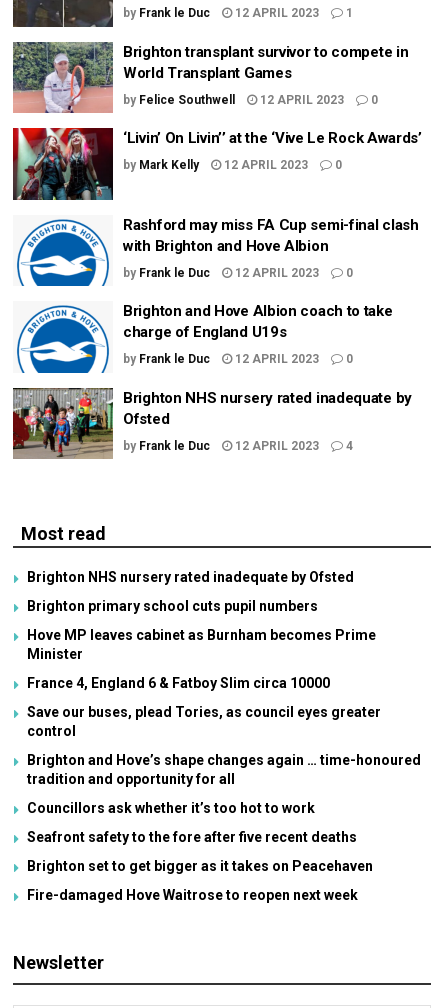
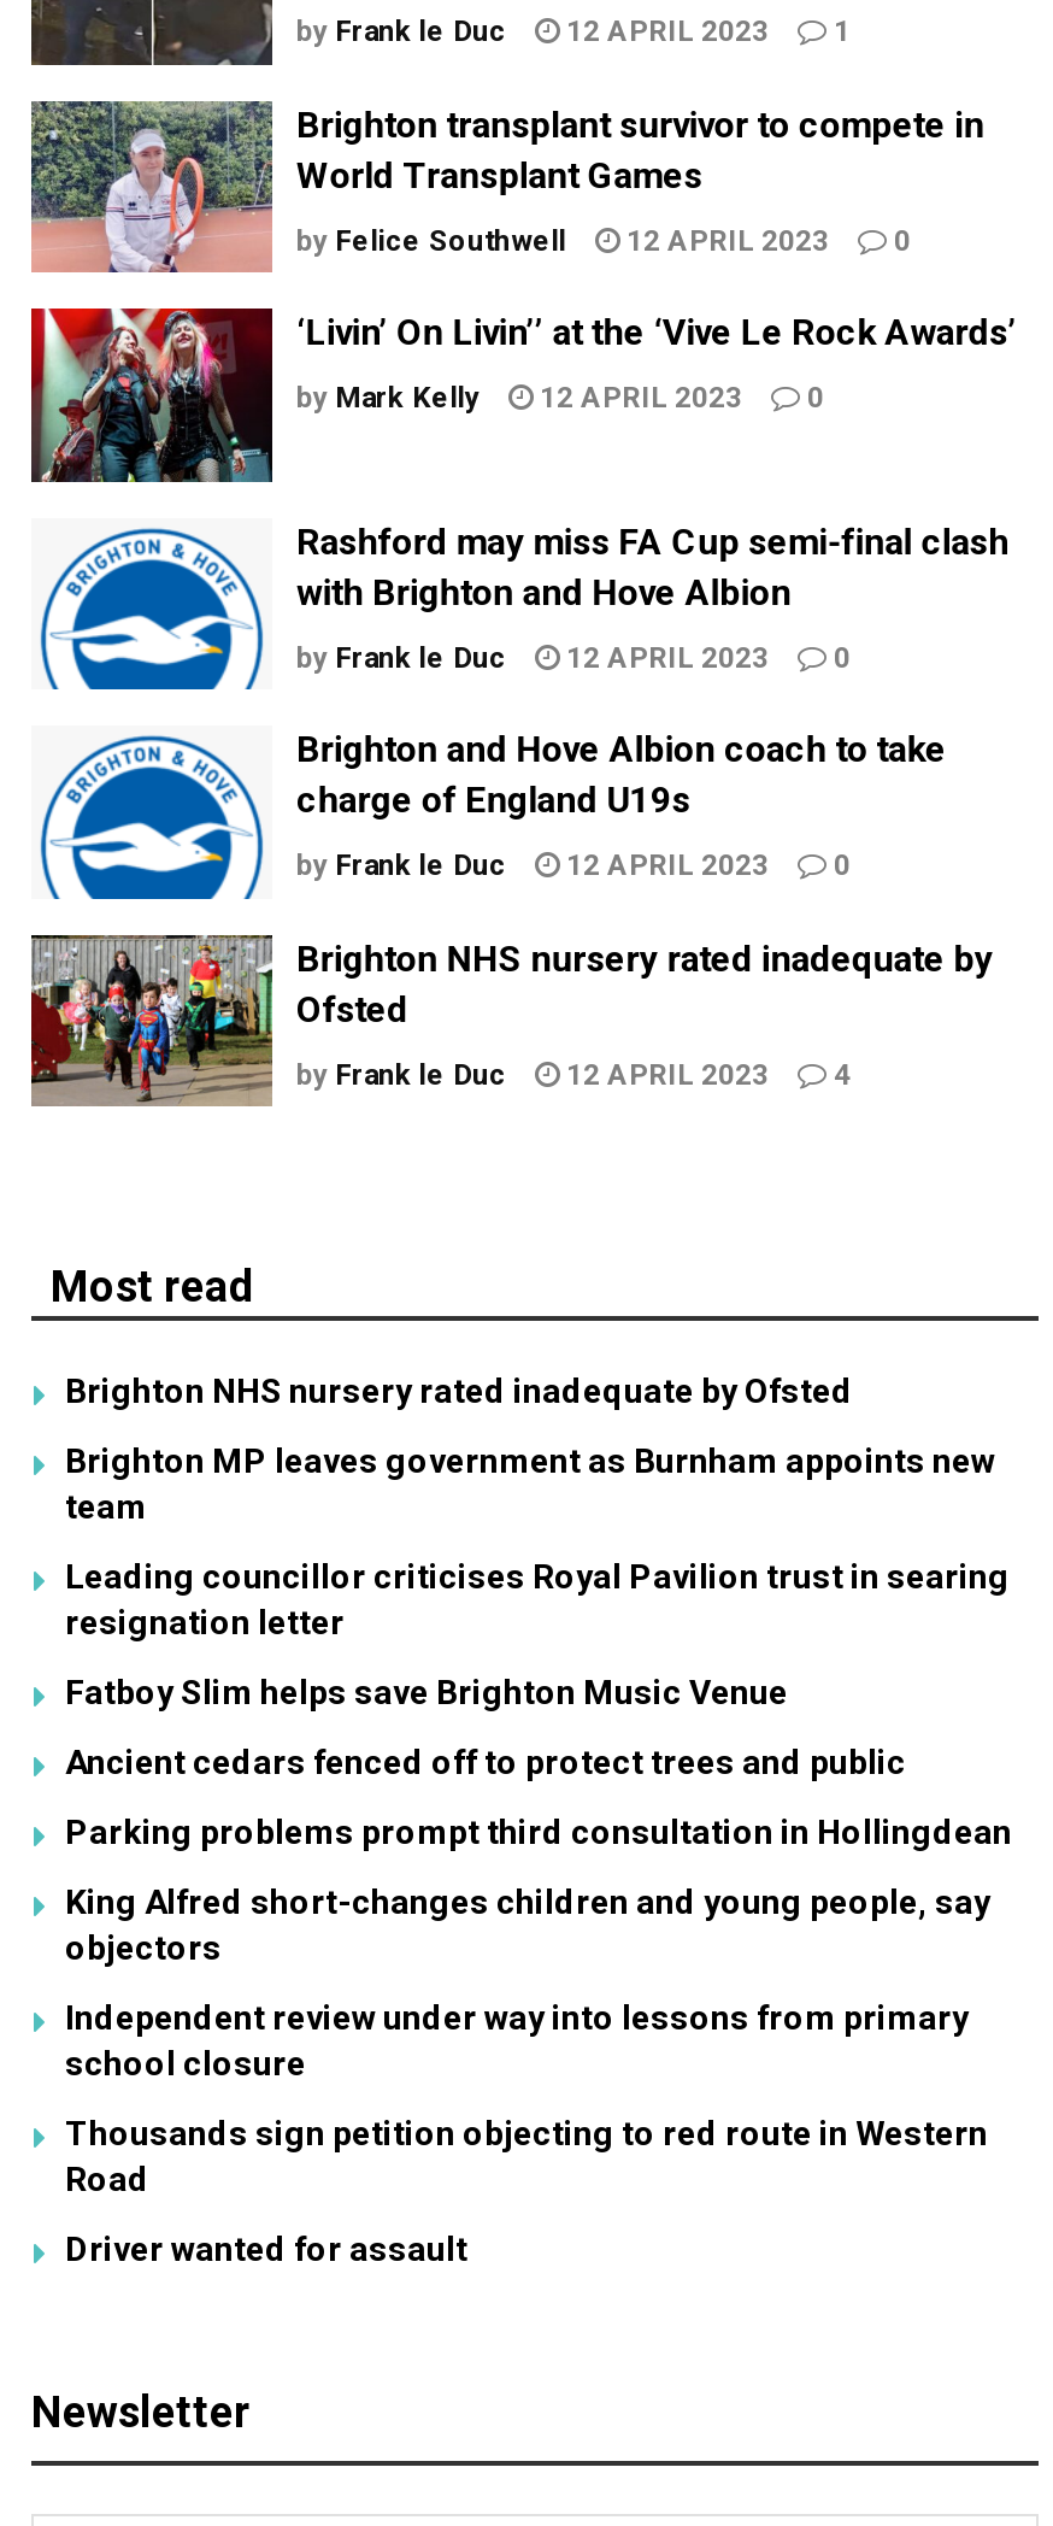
[27,598,318,614] Brighton primary school cuts pupil numbers -> [65,1441,995,1526] Brighton MP leaves government as Burnham appoints new | team
[27,627,376,662] Hove MP leaves cabinet as Burnham becomes Prime | Minister -> [65,1557,1010,1641] Leading councillor criticises Royal Pavilion trust in searing | resignation letter
[27,675,330,691] France 4, England 6 & Fatboy Slim circa 10000 -> [65,1673,788,1711] Fatboy Slim helps save Brighton Music Venue
[27,704,381,739] Save our buses, plead Tories, as council eyes greater | control -> [65,1743,906,1781] Ancient cedars fenced off to protect trees and public
[27,752,421,787] Brighton and Hove’s shape changes again … time-honoured | tradition and opportunity for all -> [65,1813,1012,1851] Parking problems prompt third consultation in Hollingdean
[27,800,315,816] Councillors ask whether it’s too hot to work -> [65,1882,990,1967] King Alfred short-changes children and young people, say | objectors
[27,829,357,845] Seafront safety to the fore after five recent deaths -> [65,1998,969,2083] Independent review under way into lessons from primary | school closure
[27,858,373,874] Brighton set to get bigger as it takes on Peacehaven -> [65,2114,988,2198] Thousands sign petition objecting to red route in Western | Road
[27,887,358,903] Fire-damaged Hove Waitrose to reopen next week -> [65,2230,467,2268] Driver wanted for assault

